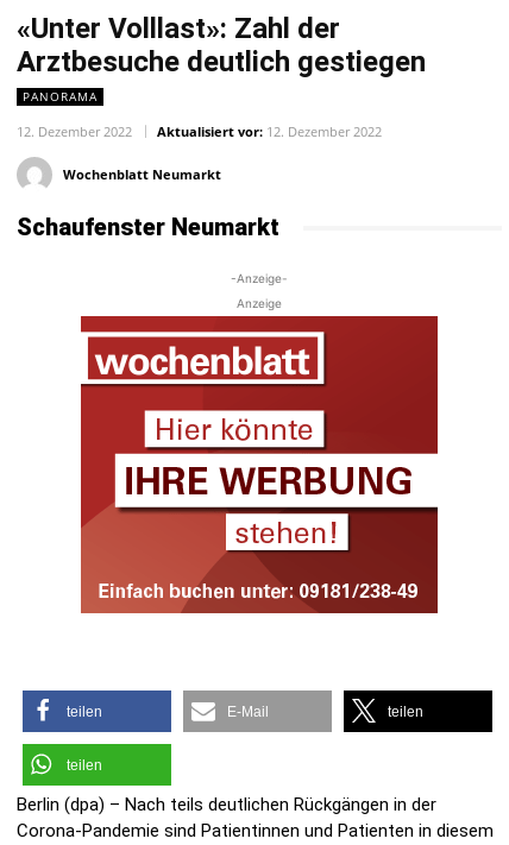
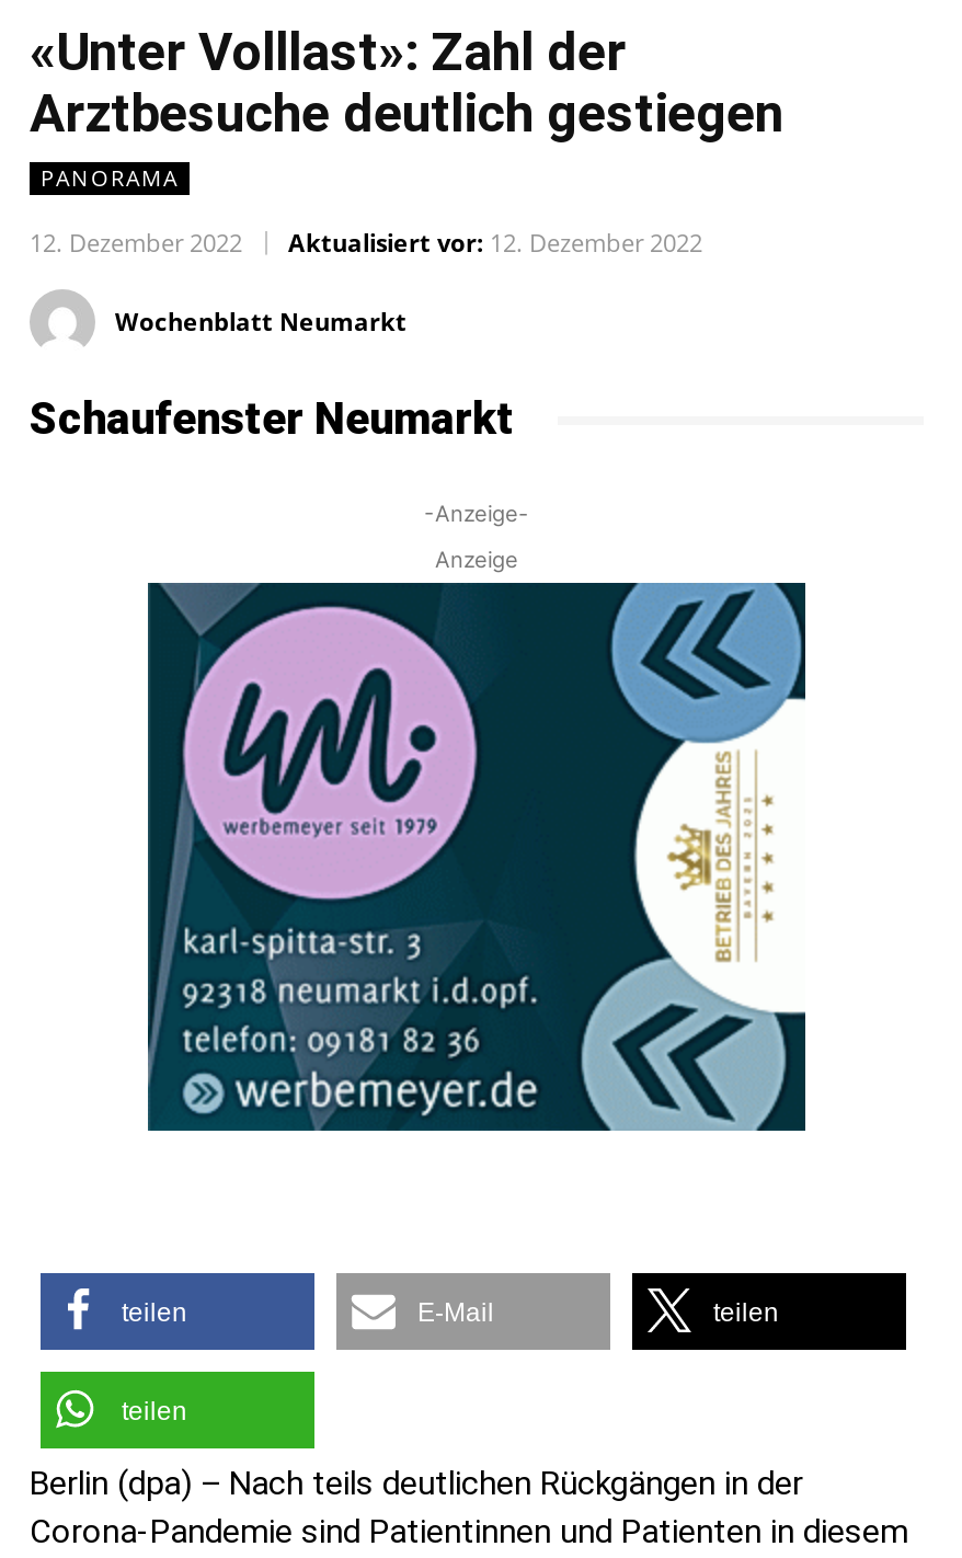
[80,315,439,614] [image] -> [146,581,808,1133] [image]

